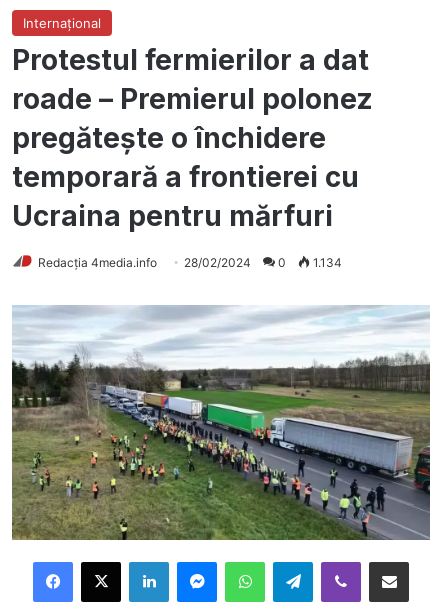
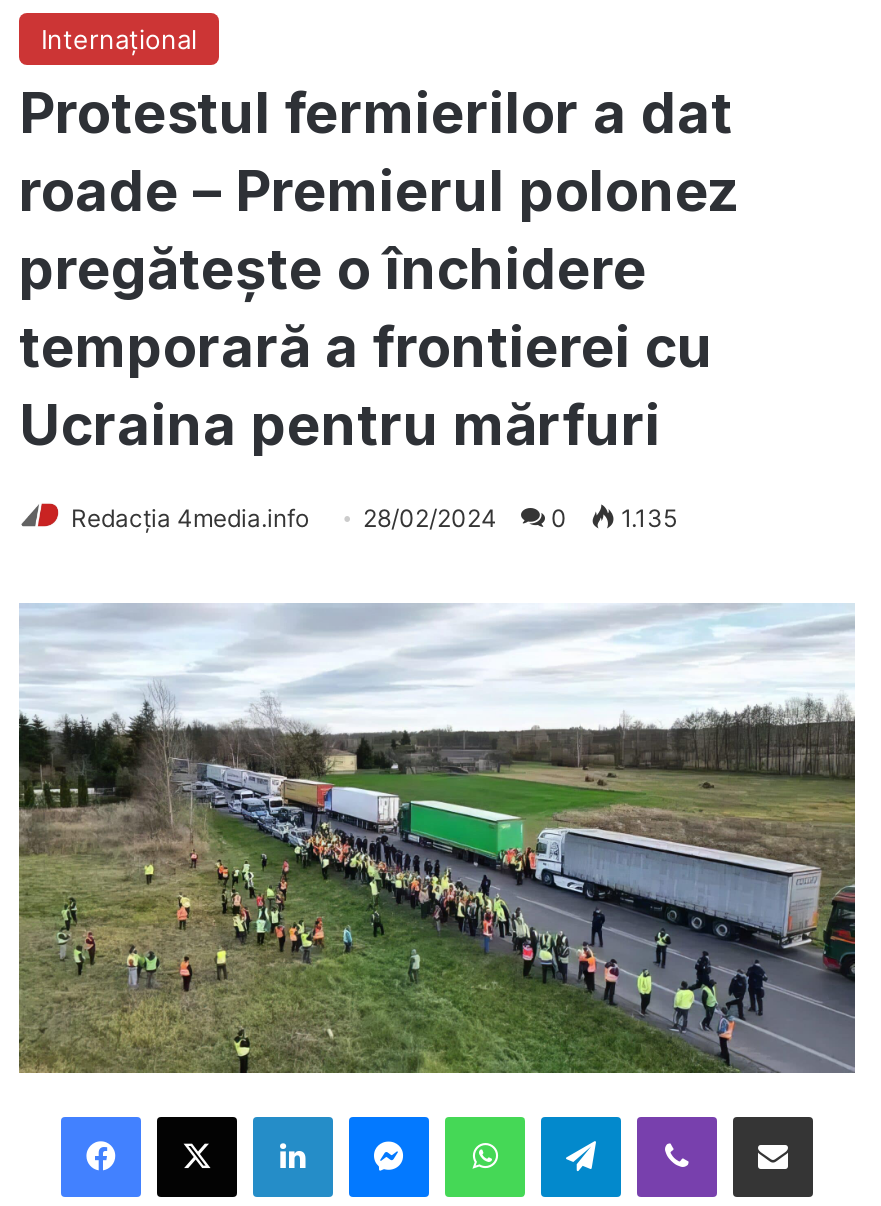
[38,255,342,270] Redacția 4media.info 28/02/2024 0 1.134 -> [71,503,677,533] Redacția 4media.info 28/02/2024 0 1.135

